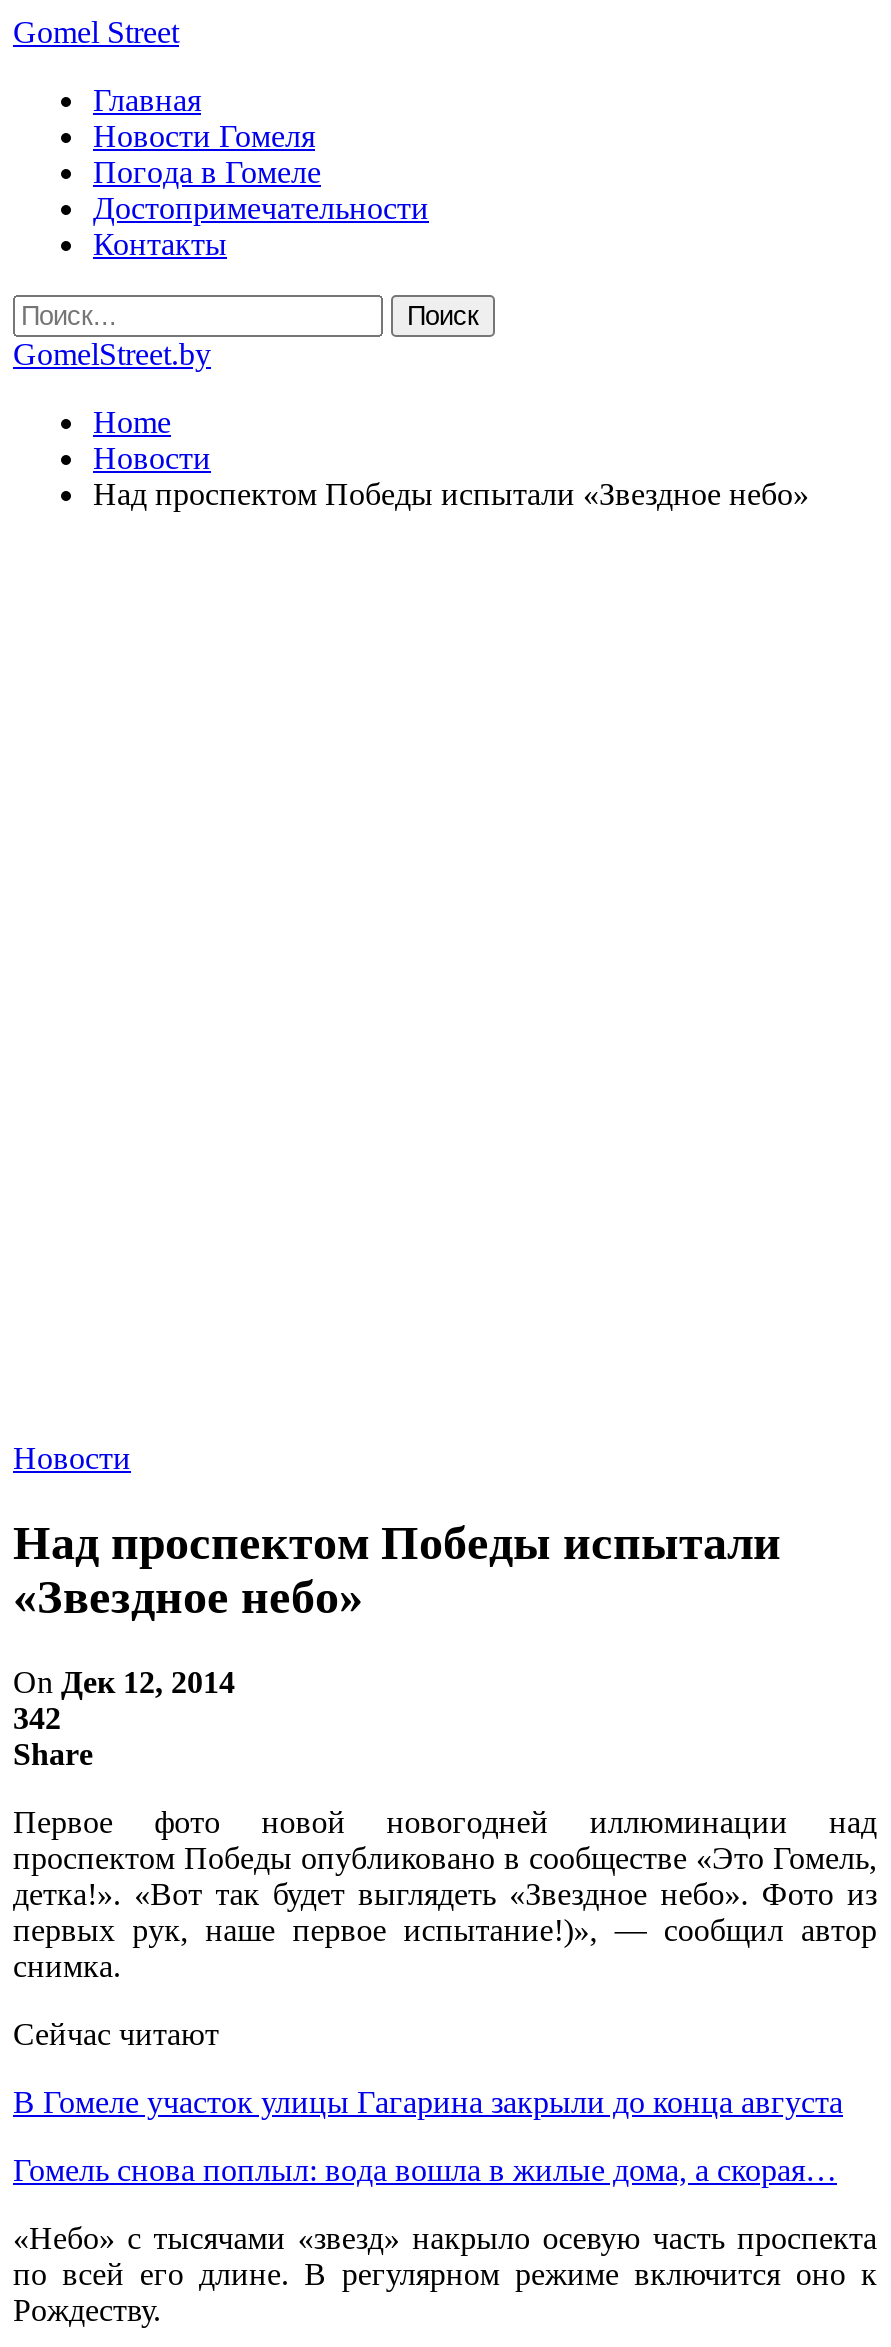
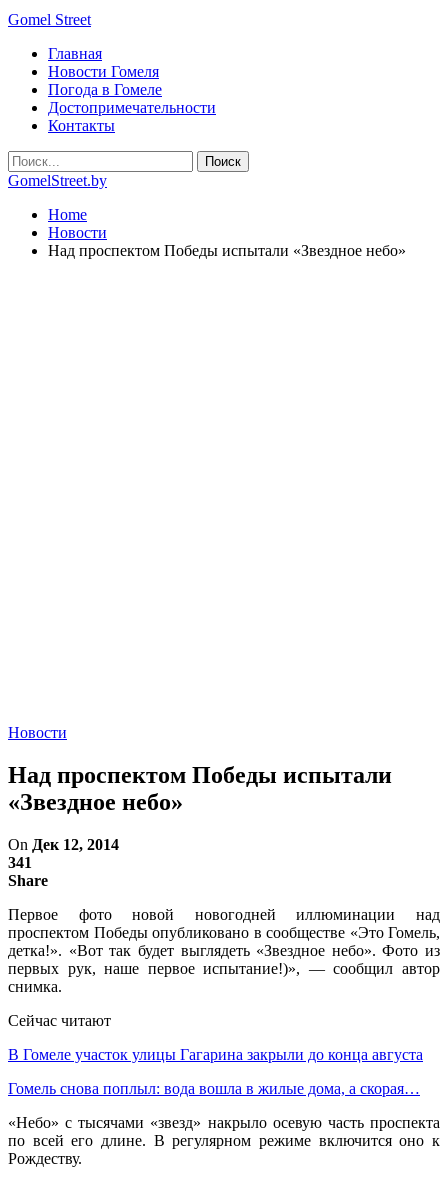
[13,1701,61,1735] 342 -> [8,854,32,871] 341

